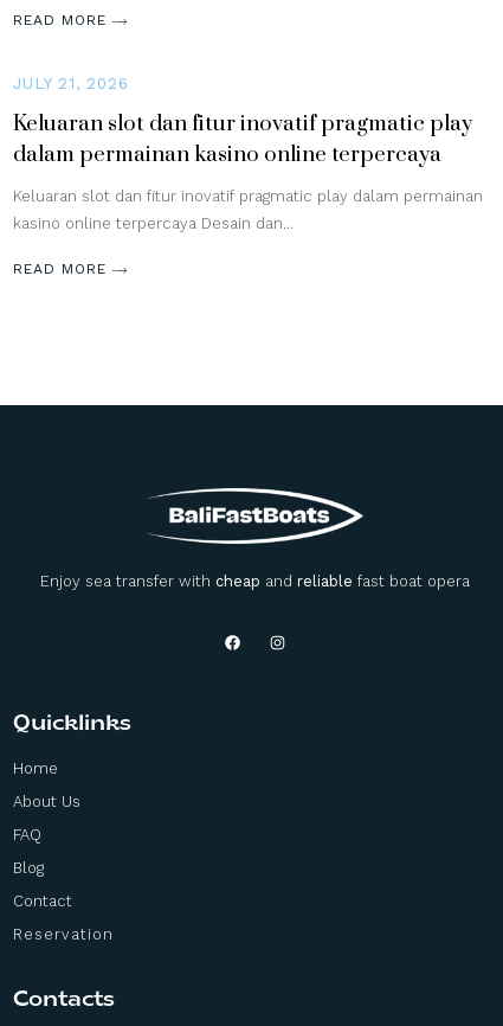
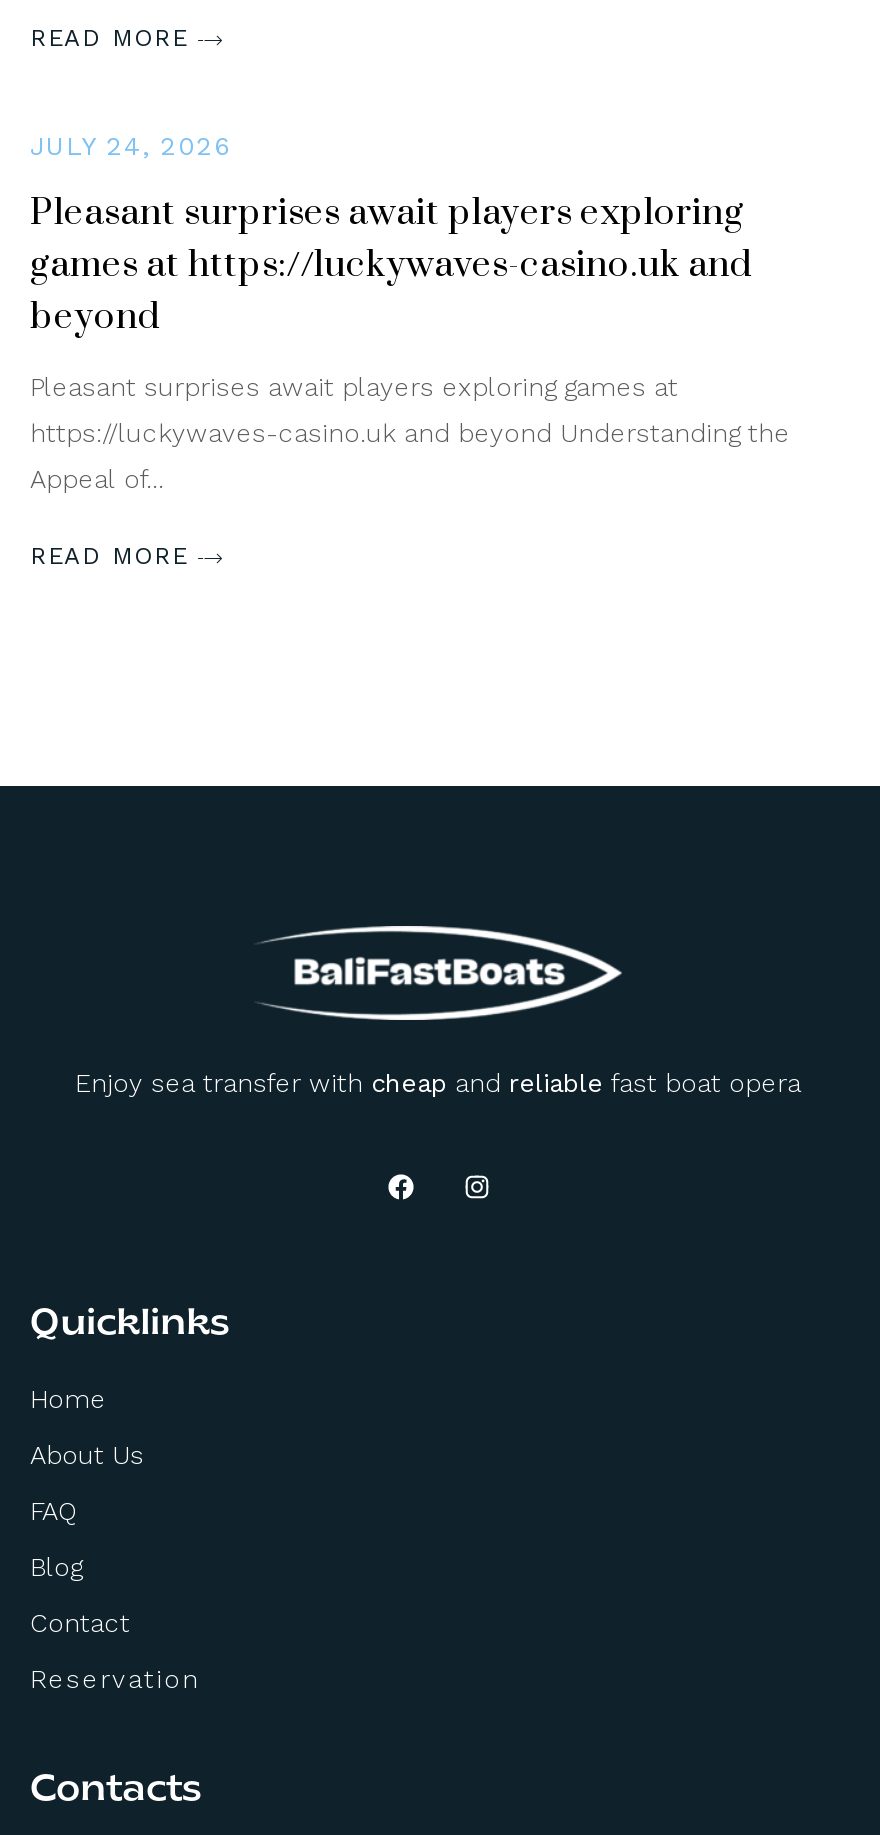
[13,75,483,232] JULY 21, 2026 | Keluaran slot dan fitur inovatif pragmatic play | dalam permainan kasino online terpercaya | Keluaran slot dan fitur inovatif pragmatic play dalam permainan | kasino online terpercaya Desain dan… -> [30,130,790,494] JULY 24, 2026 | Pleasant surprises await players exploring | games at https://luckywaves-casino.uk and | beyond | Pleasant surprises await players exploring games at | https://luckywaves-casino.uk and beyond Understanding the | Appeal of…

